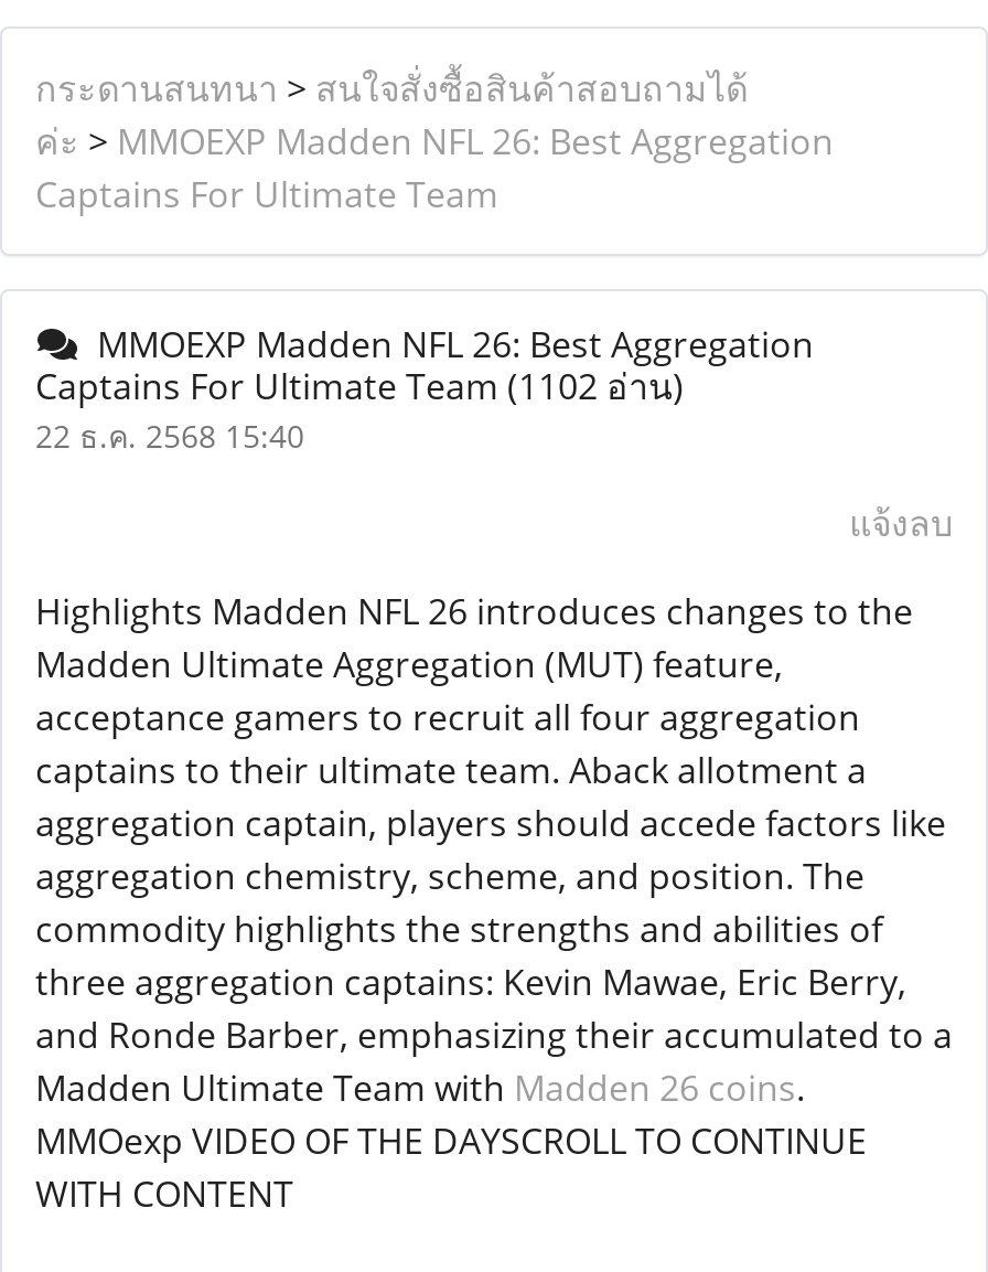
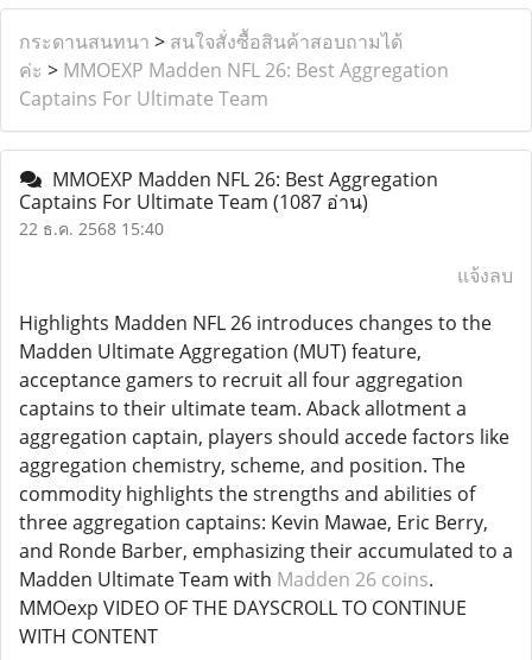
[35,362,684,410] Captains For Ultimate Team (1102 อ่าน) -> [19,189,368,215] Captains For Ultimate Team (1087 อ่าน)

